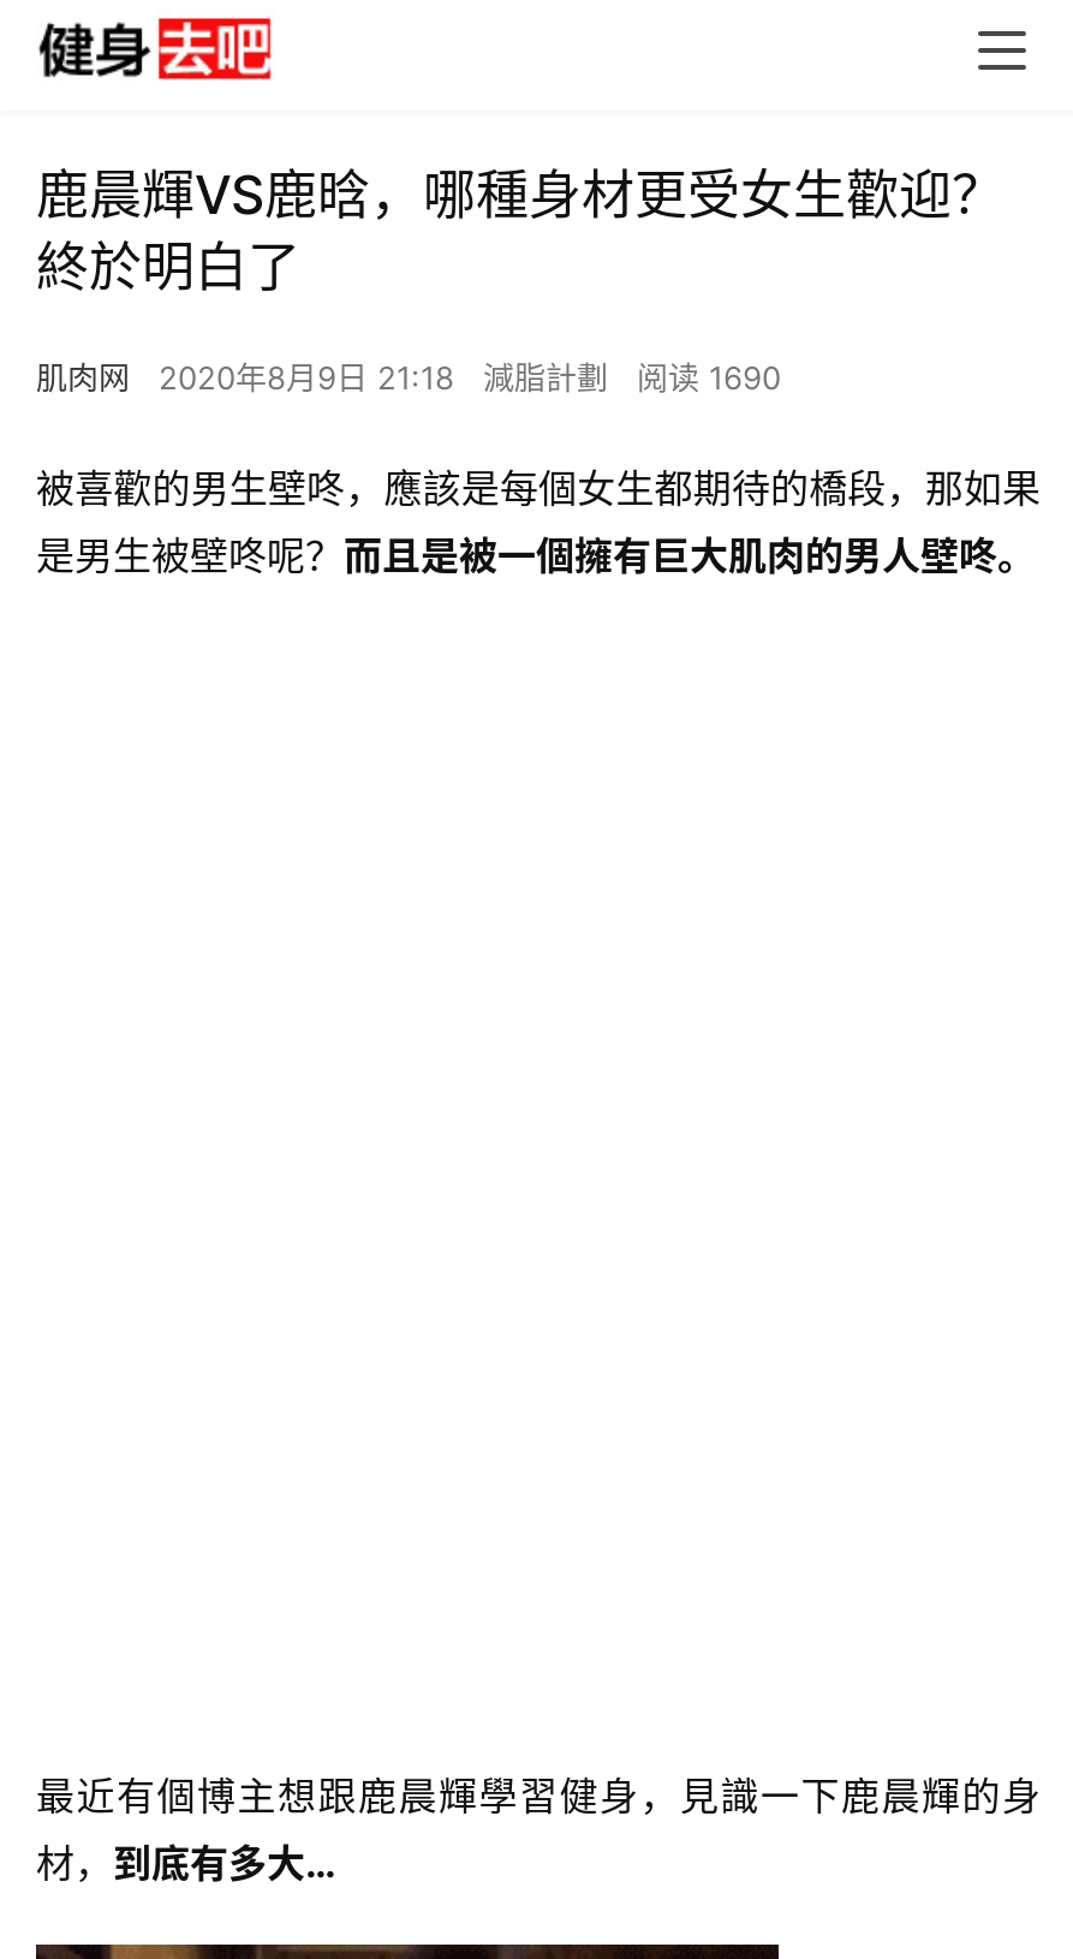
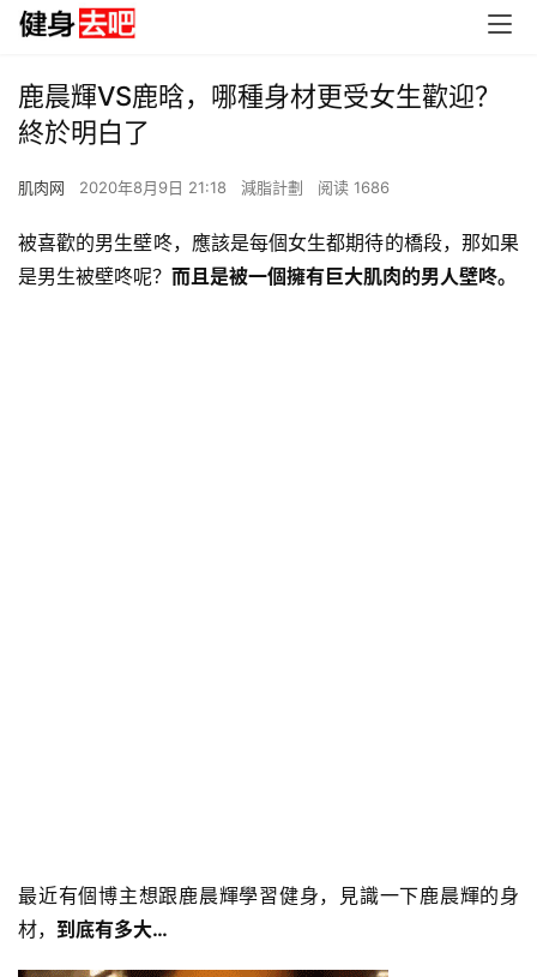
[36,358,781,397] 肌肉网 2020年8月9日 21:18 減脂計劃 阅读 1690 -> [18,178,390,197] 肌肉网 2020年8月9日 21:18 減脂計劃 阅读 1686

